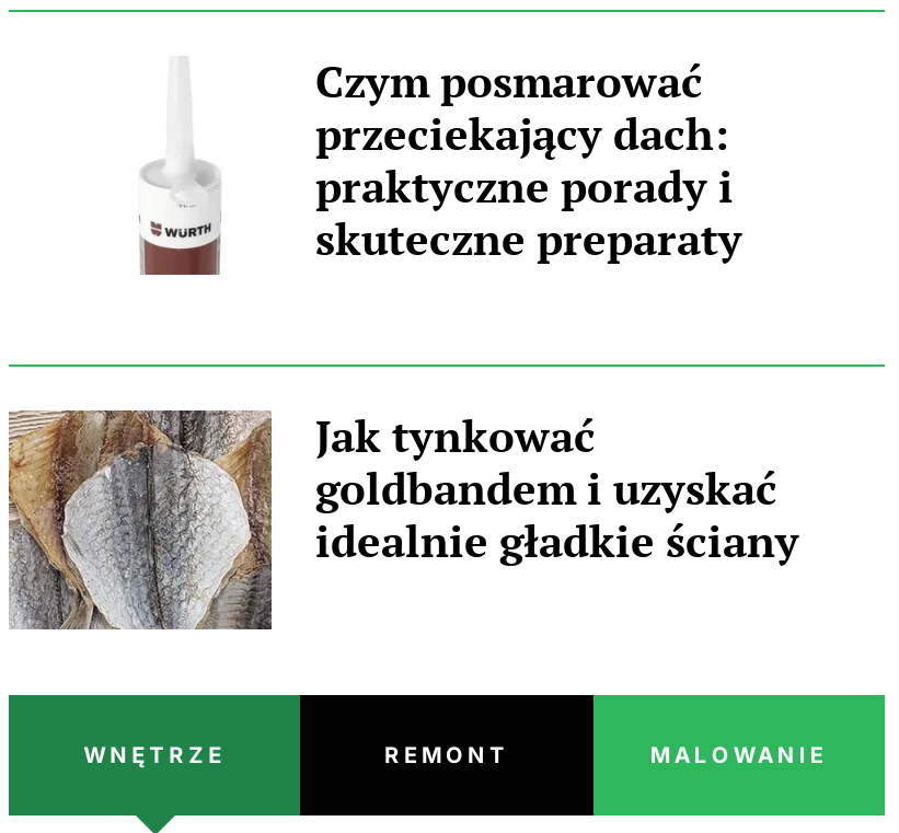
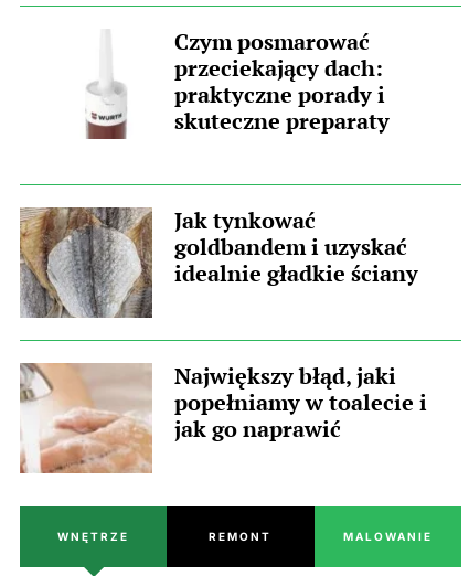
none -> [20,360,427,473] [image] | Największy błąd, jaki | popełniamy w toalecie i | jak go naprawić

